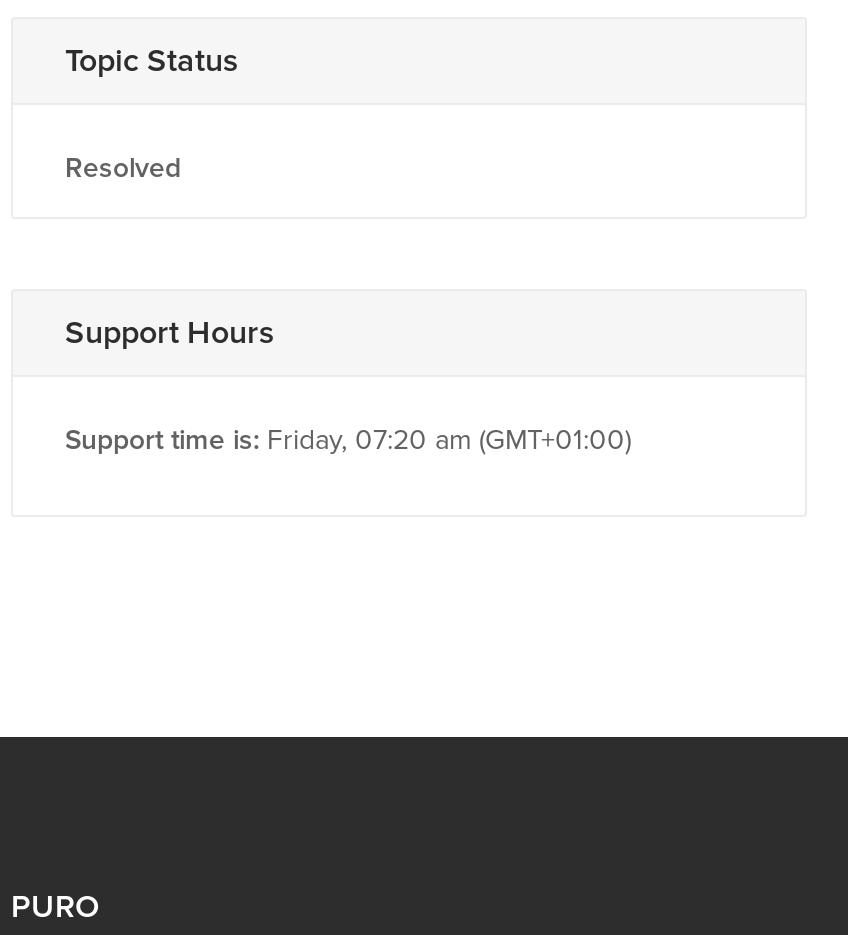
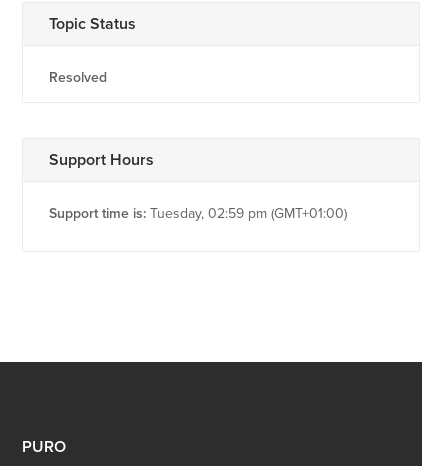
[65,422,631,456] Support time is: Friday, 07:20 am (GMT+01:00) -> [49,204,347,221] Support time is: Tuesday, 02:59 pm (GMT+01:00)

